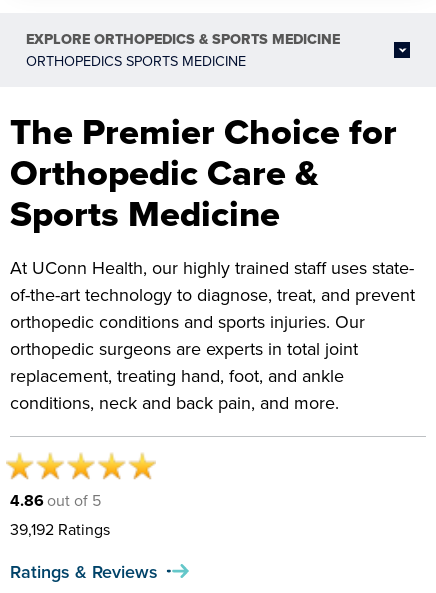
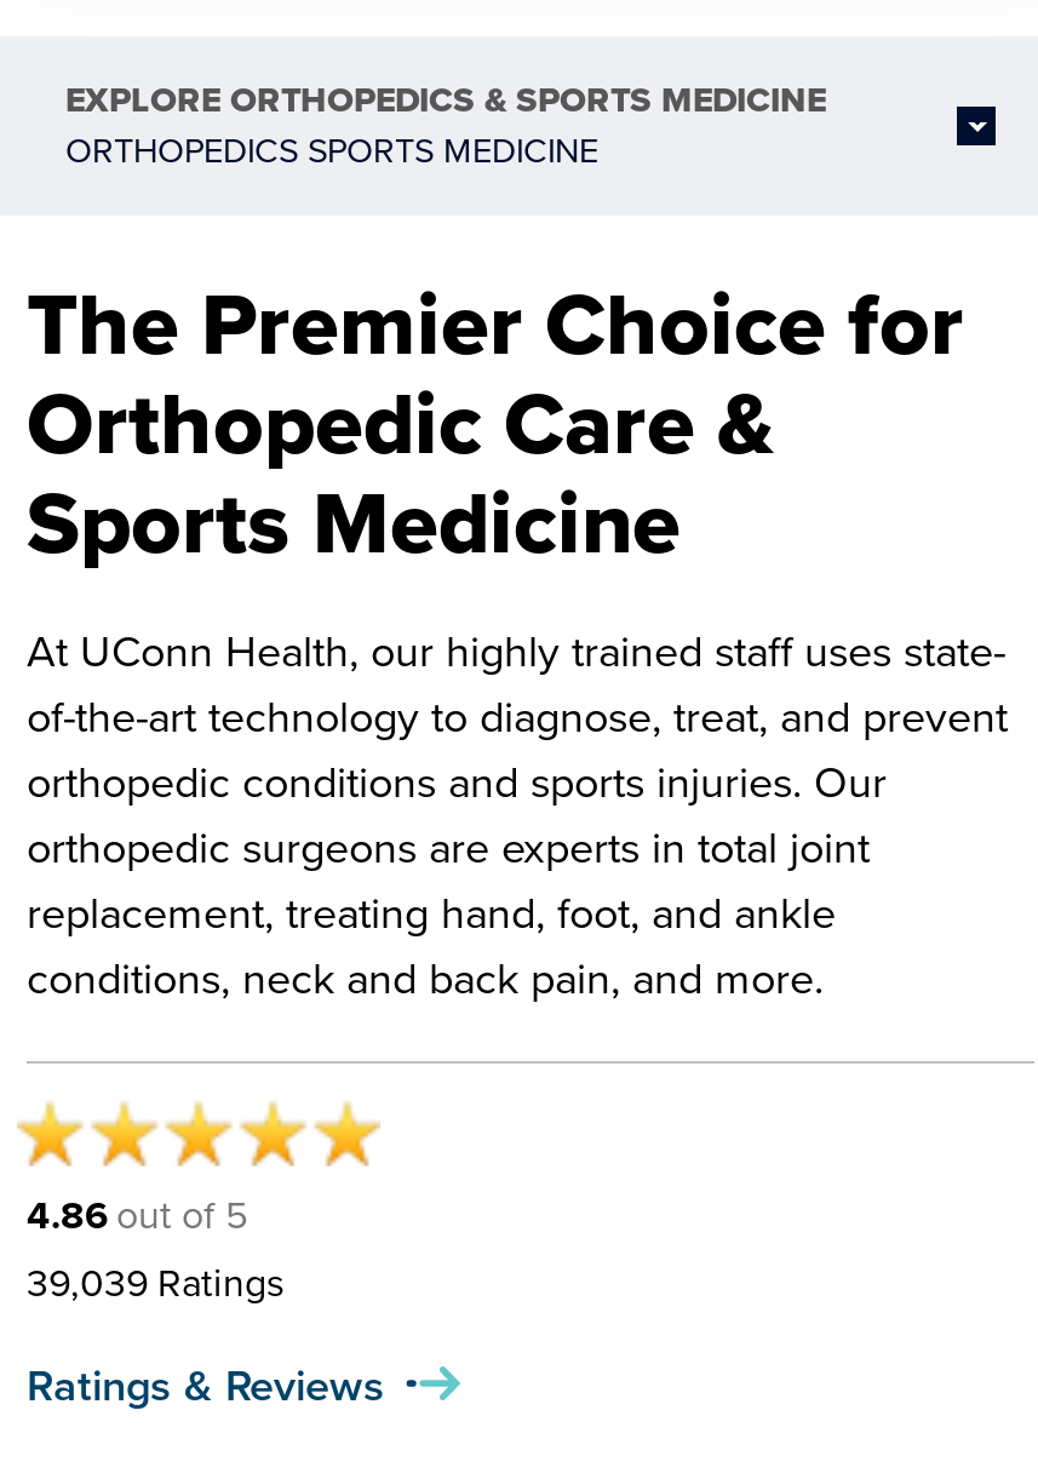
[10,518,110,540] 39,192 Ratings -> [27,1255,283,1311] 39,039 Ratings

